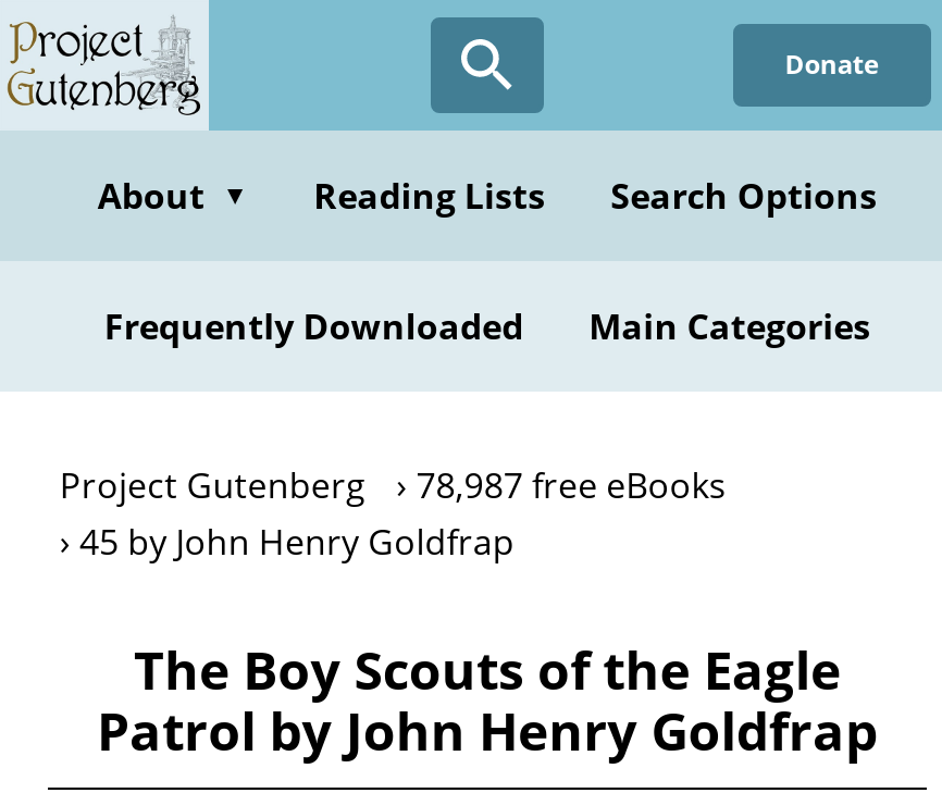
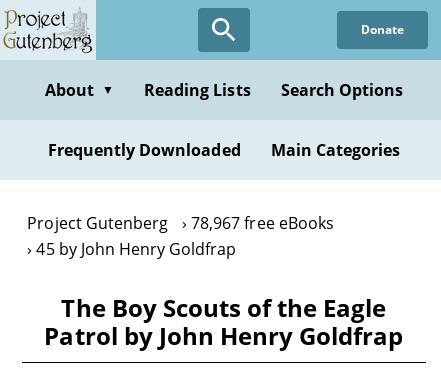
[60,461,726,509] Project Gutenberg 78,987 free eBooks -> [27,212,334,234] Project Gutenberg 78,967 free eBooks

